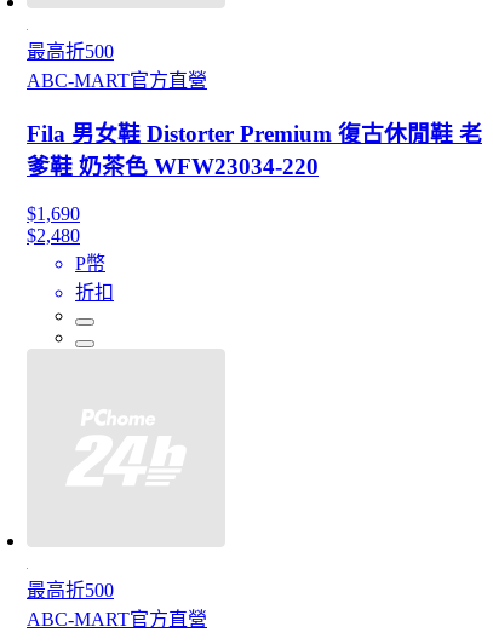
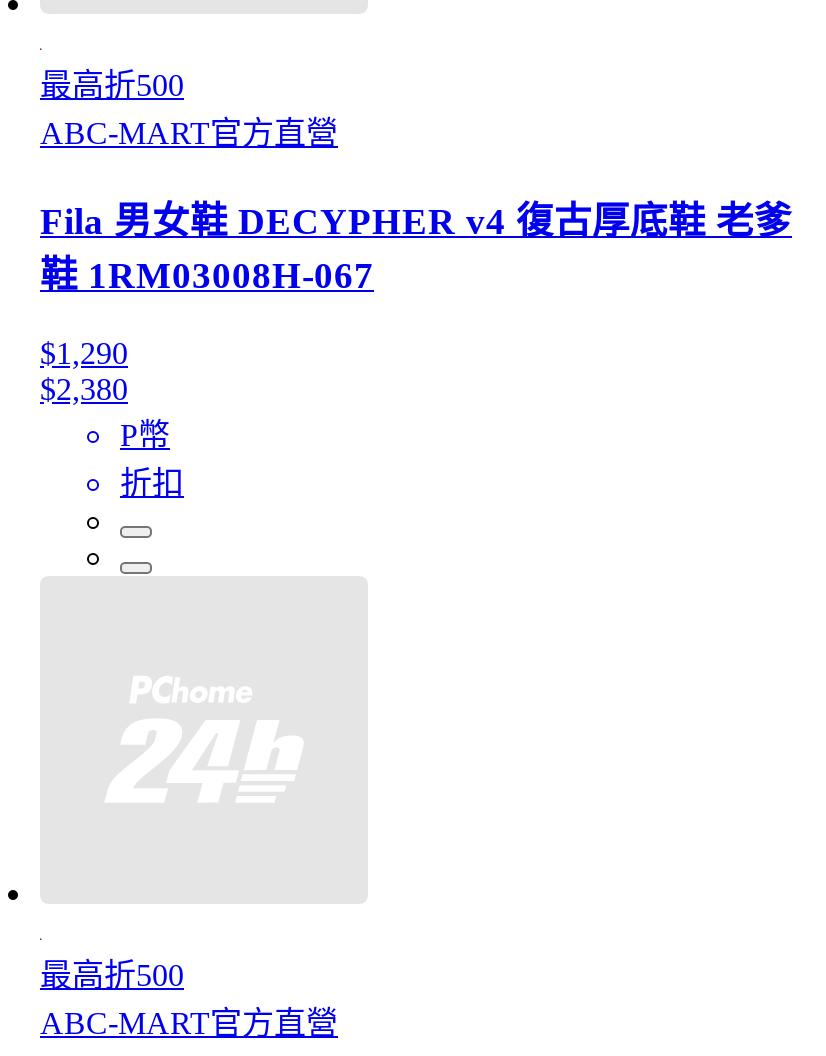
[27,121,482,180] Fila 男女鞋 Distorter Premium 復古休閒鞋 老 | 爹鞋 奶茶色 WFW23034-220 -> [40,201,792,297] Fila 男女鞋 DECYPHER v4 復古厚底鞋 老爹 | 鞋 1RM03008H-067
[27,203,80,246] $1,690 | $2,480 -> [40,336,128,406] $1,290 | $2,380

